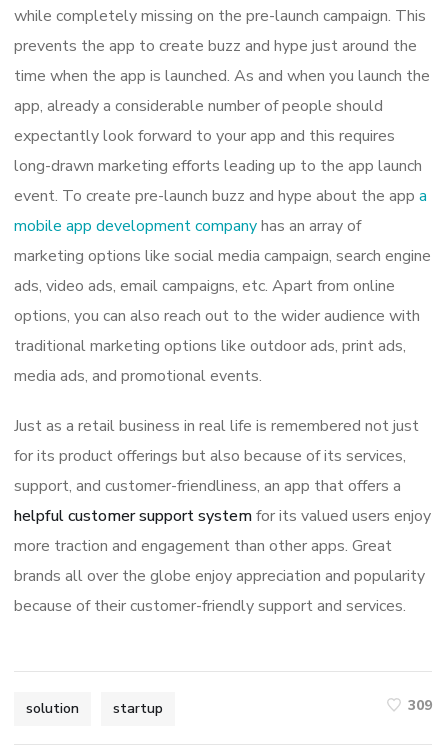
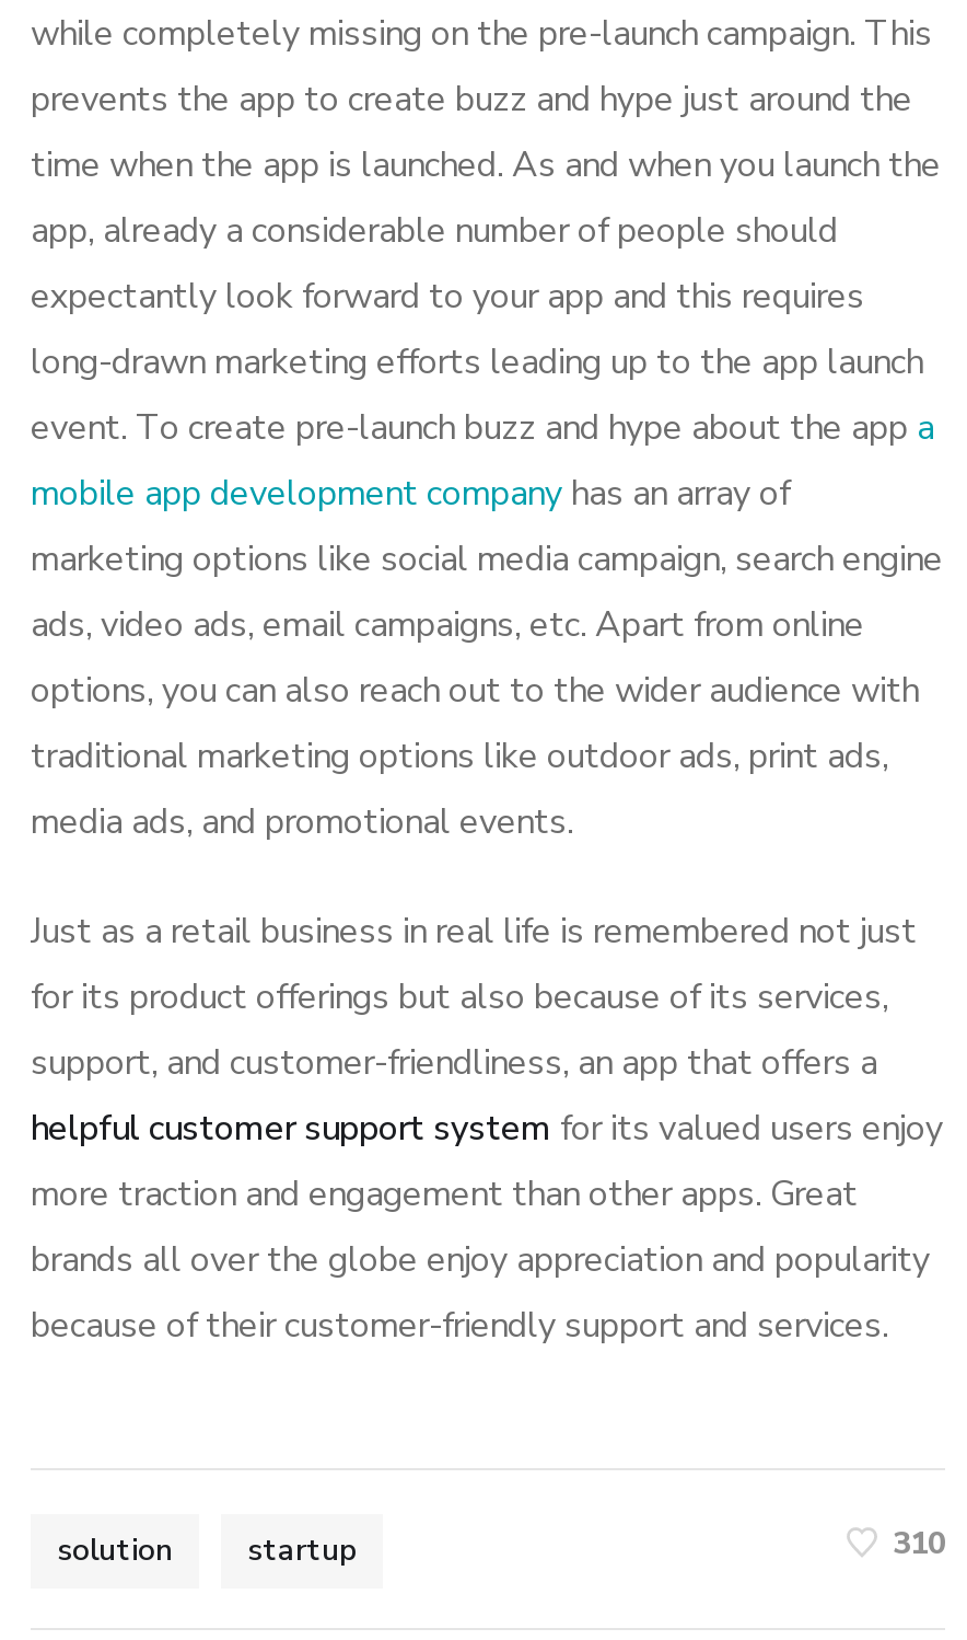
[408,696,432,715] 309 -> [893,1523,945,1565] 310

